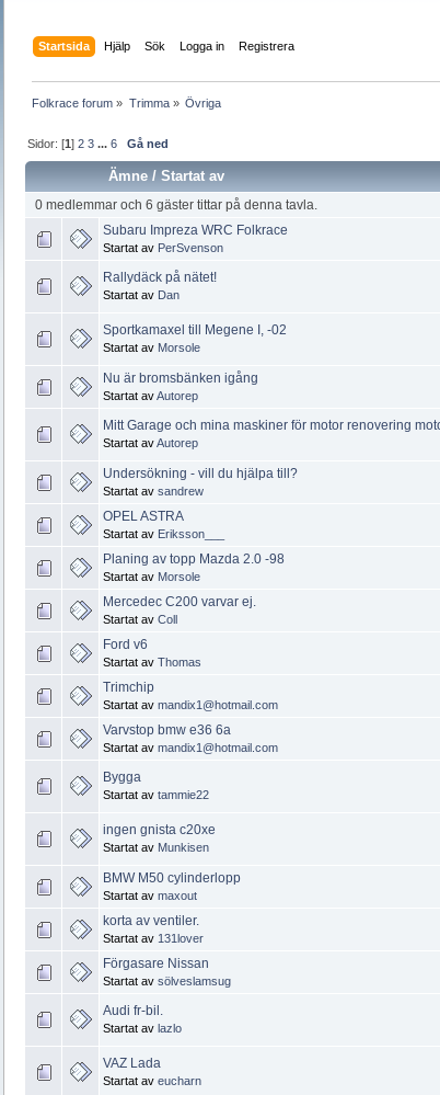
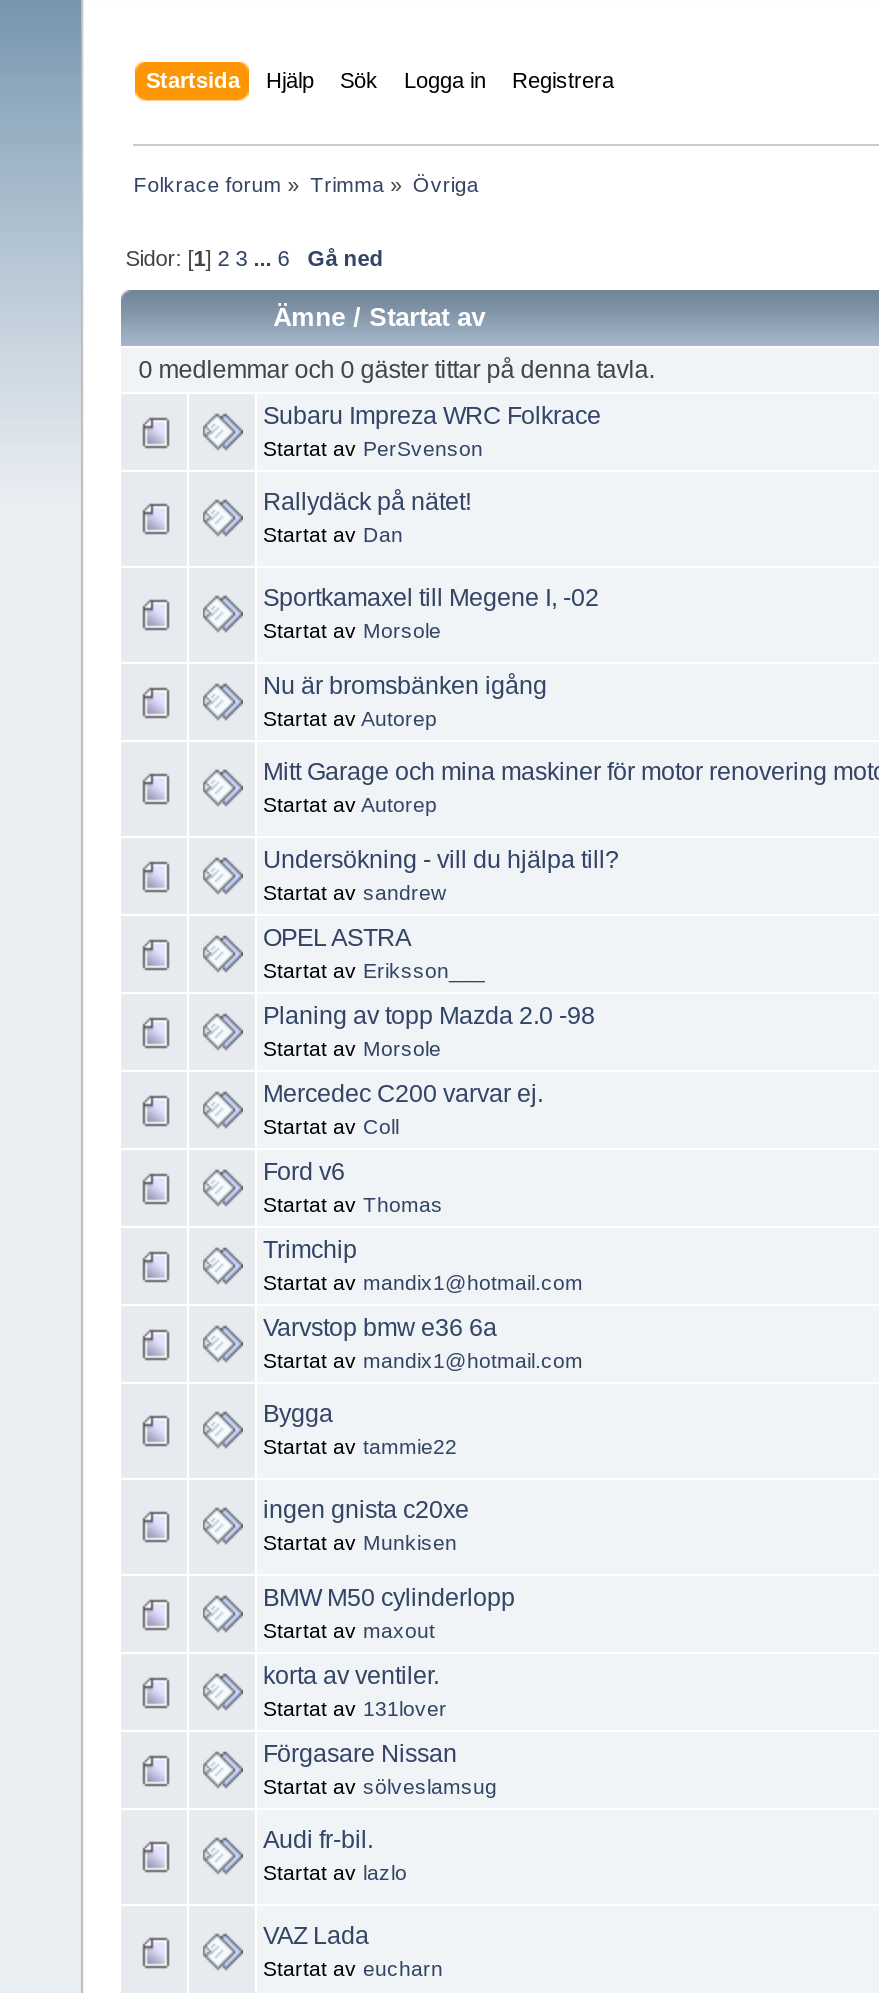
[35,197,317,212] 0 medlemmar och 6 gäster tittar på denna tavla. -> [138,355,654,383] 0 medlemmar och 0 gäster tittar på denna tavla.

